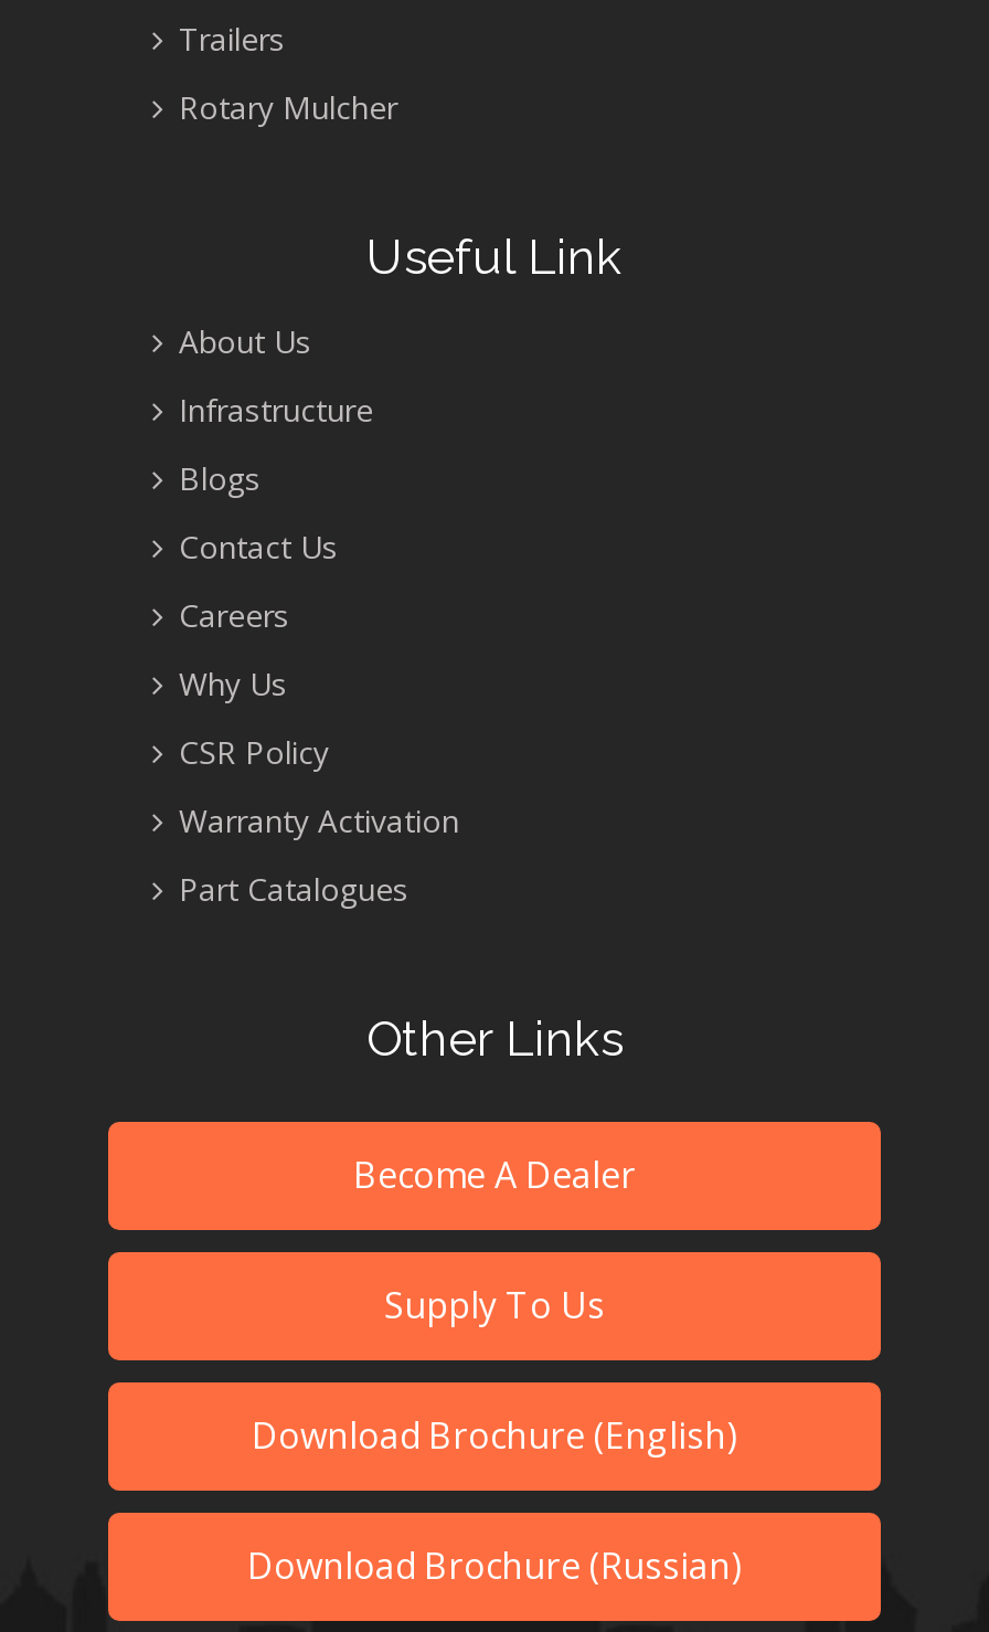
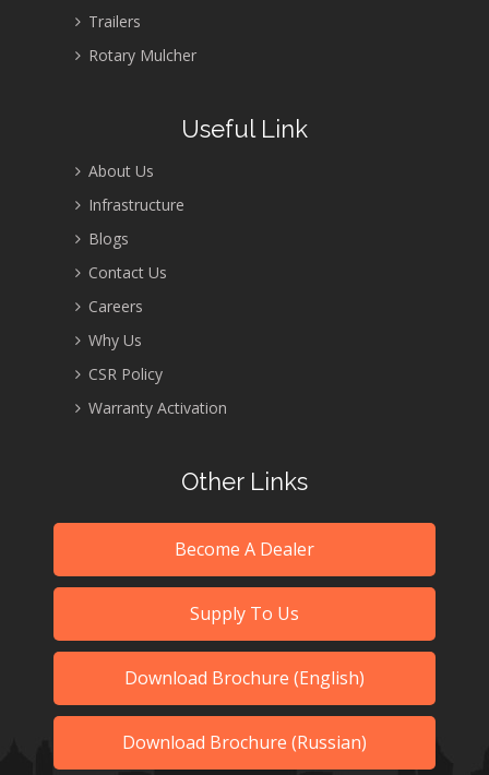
[170,868,408,910] Part Catalogues -> none

